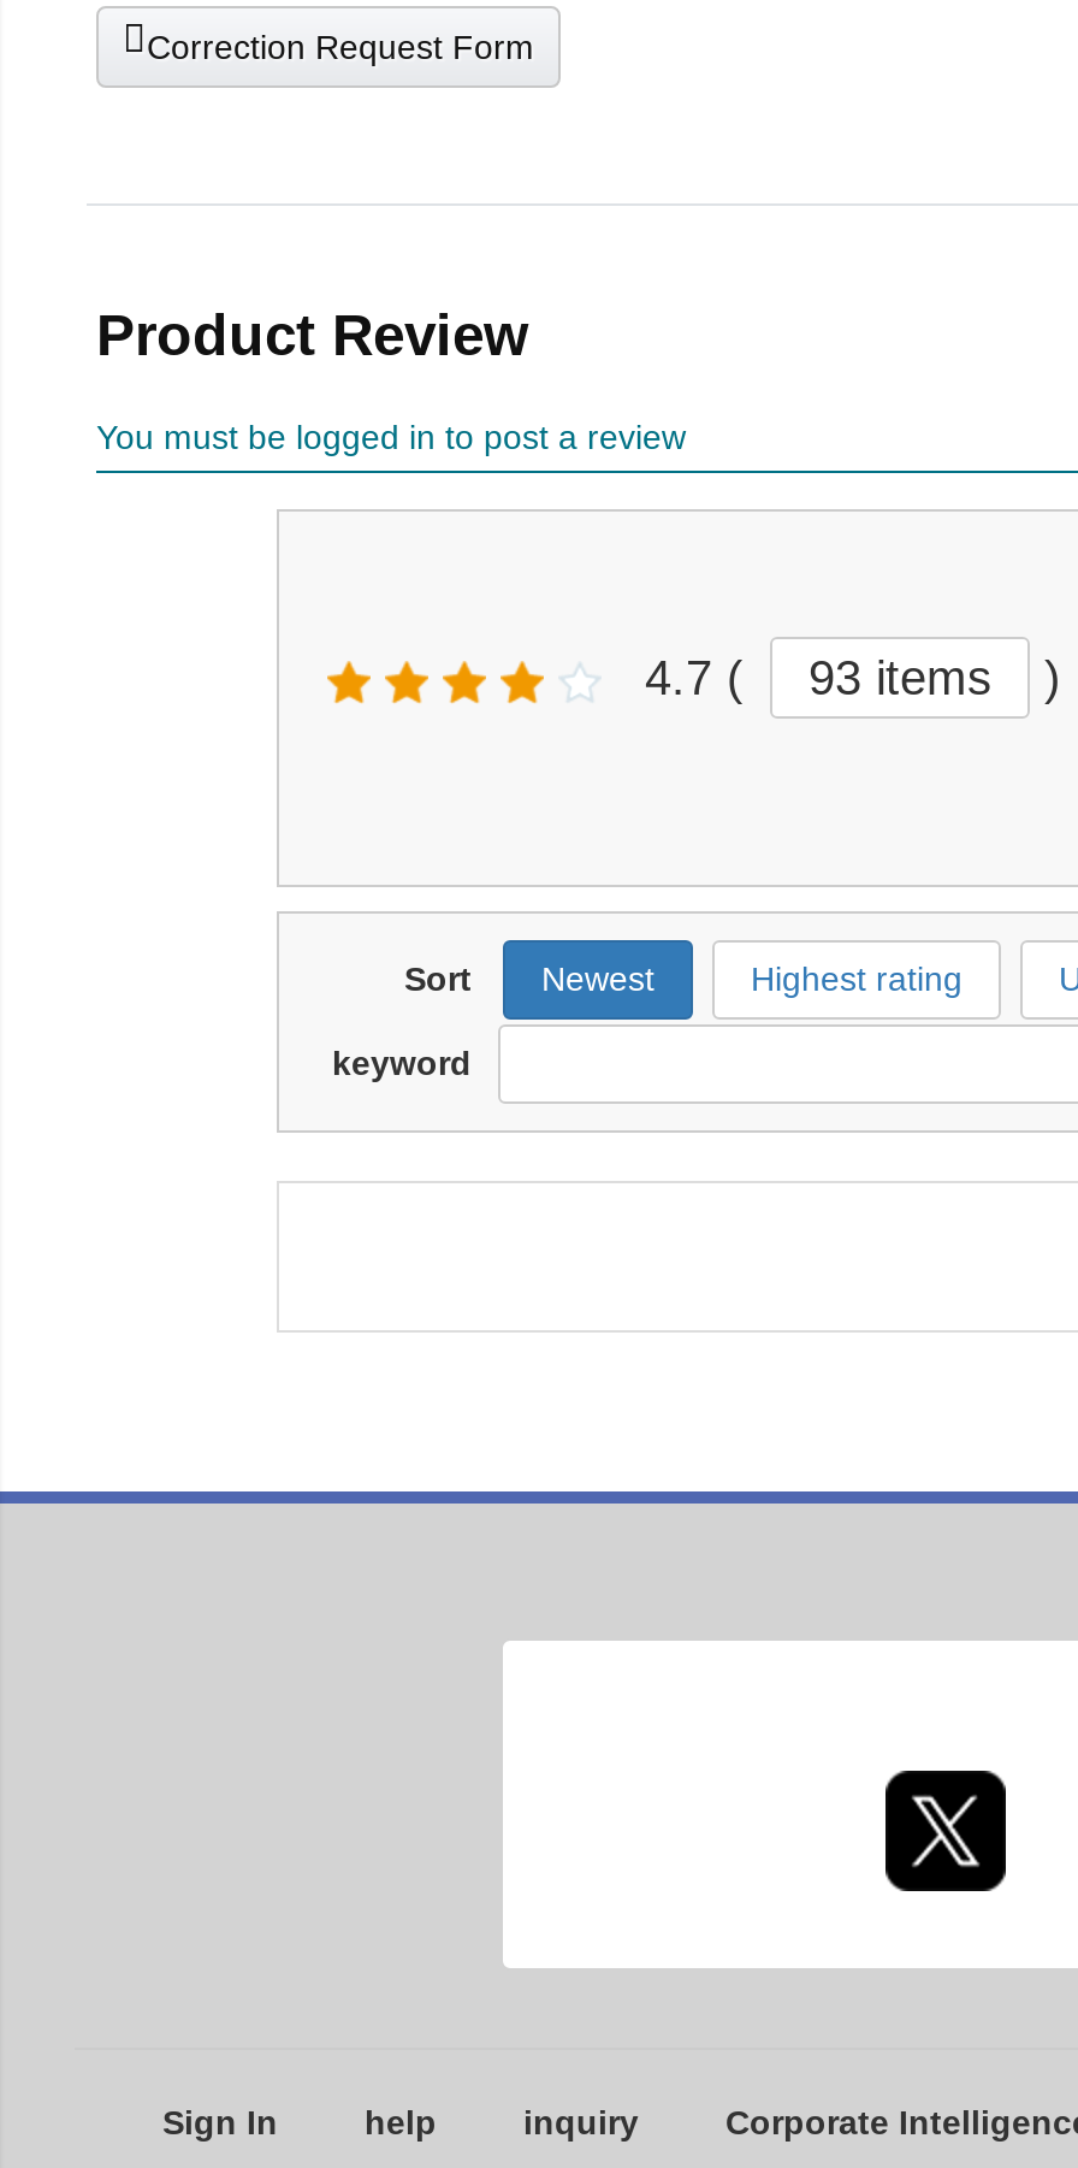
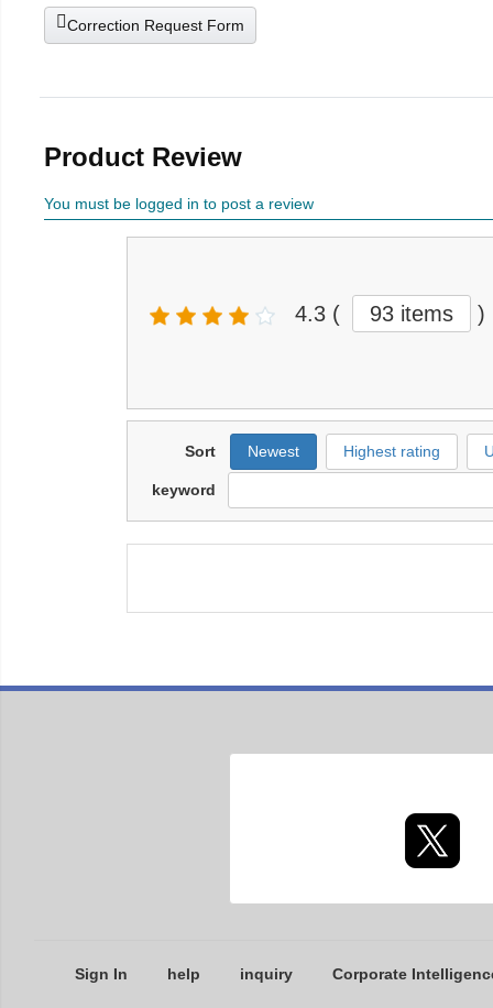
[630,651,758,704] 4.7 ( -> [288,302,347,326] 4.3 (

